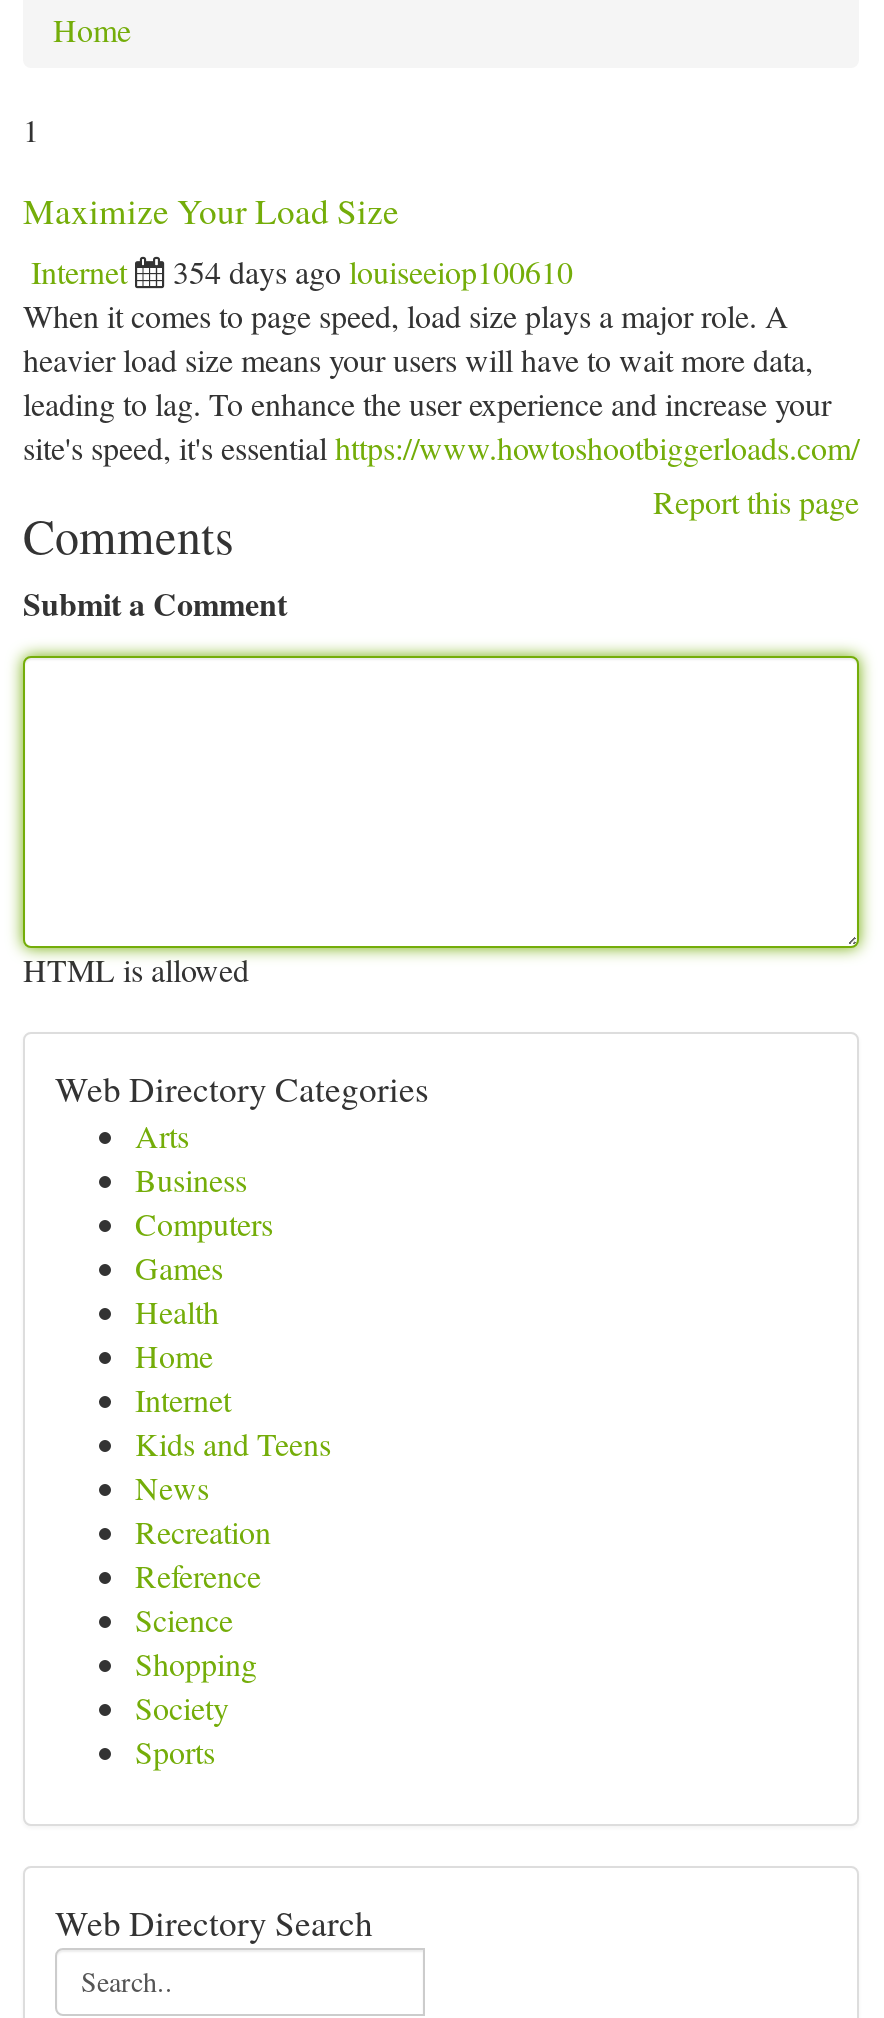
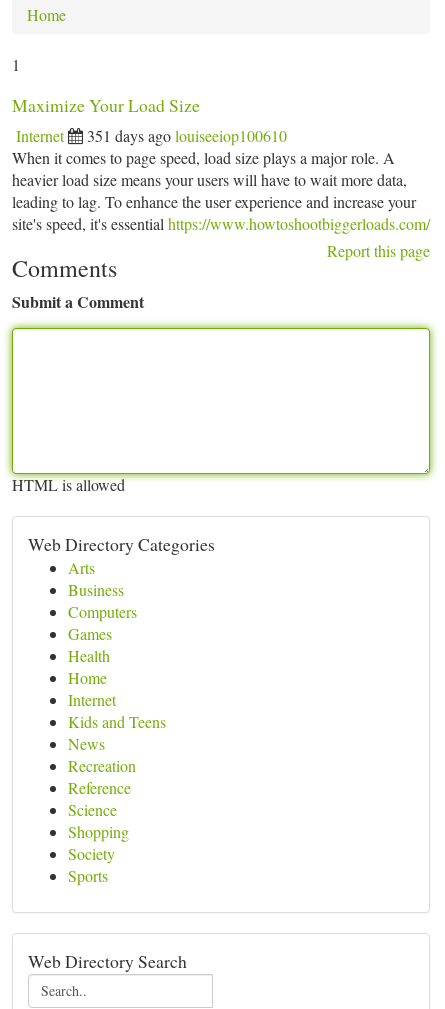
[173,250,573,292] 354 days ago louiseeiop100610 -> [87,125,287,146] 351 days ago louiseeiop100610

